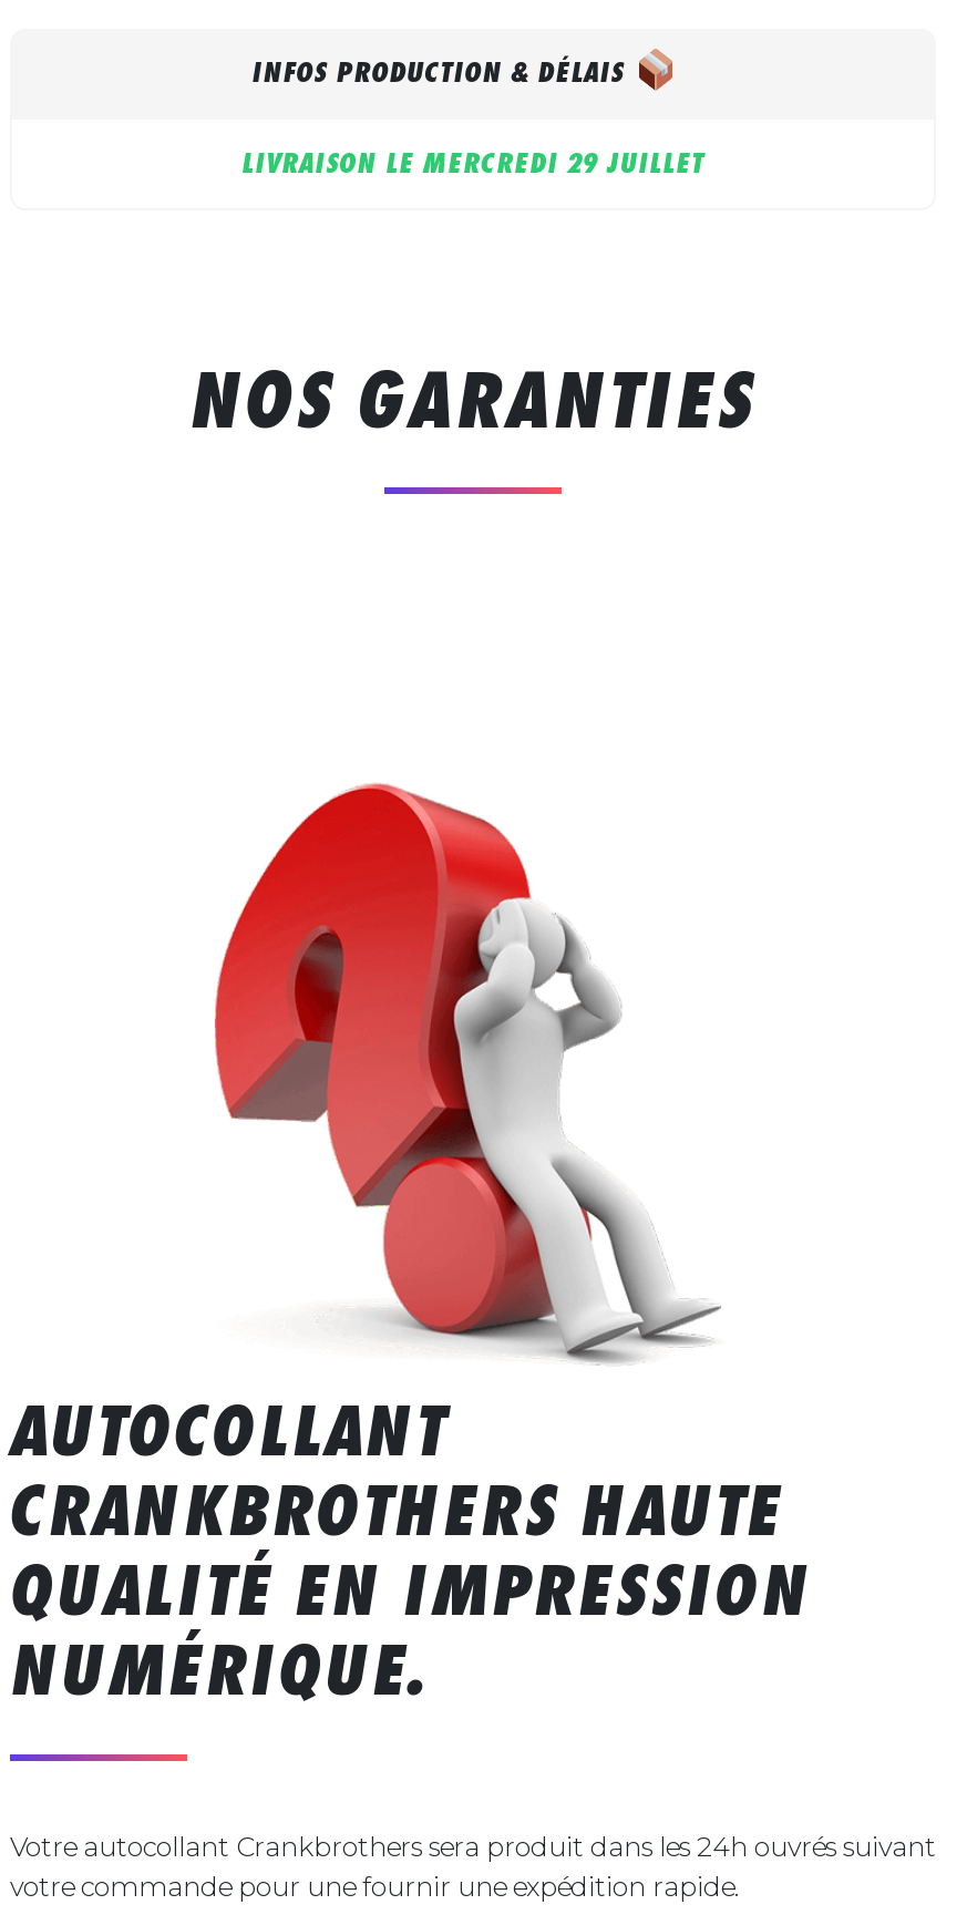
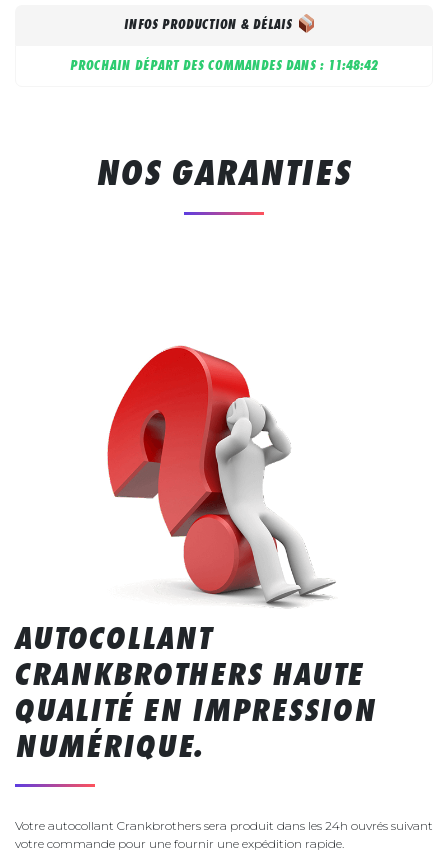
[241,146,704,179] LIVRAISON LE MERCREDI 29 JUILLET -> [70,58,378,73] PROCHAIN DÉPART DES COMMANDES DANS : 11:48:42

